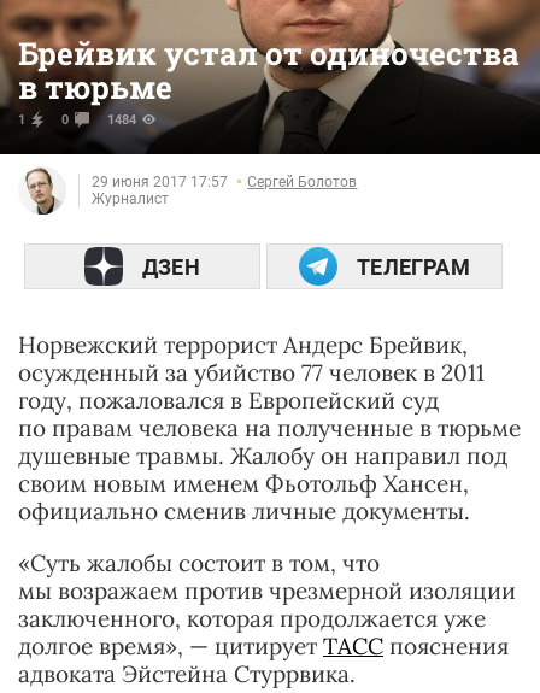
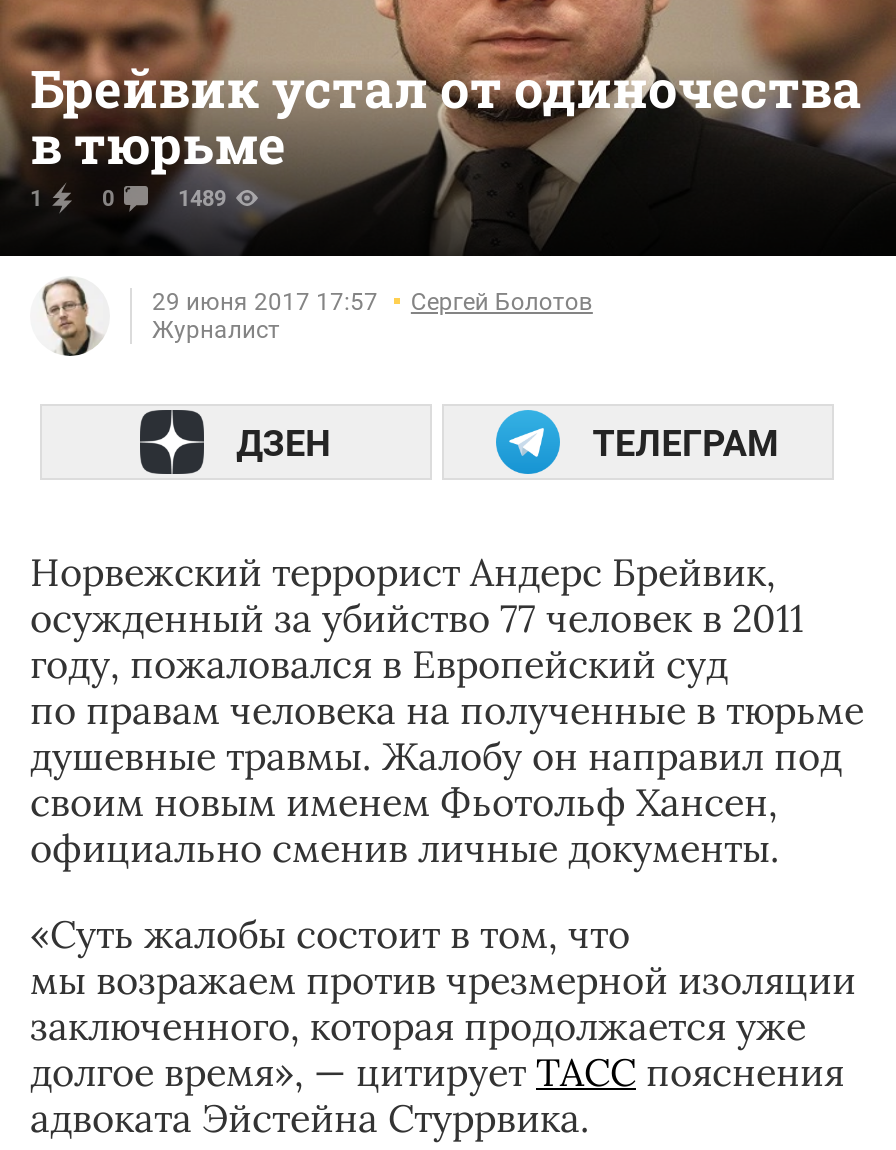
[107,112,136,128] 1484 -> [178,186,226,212] 1489

